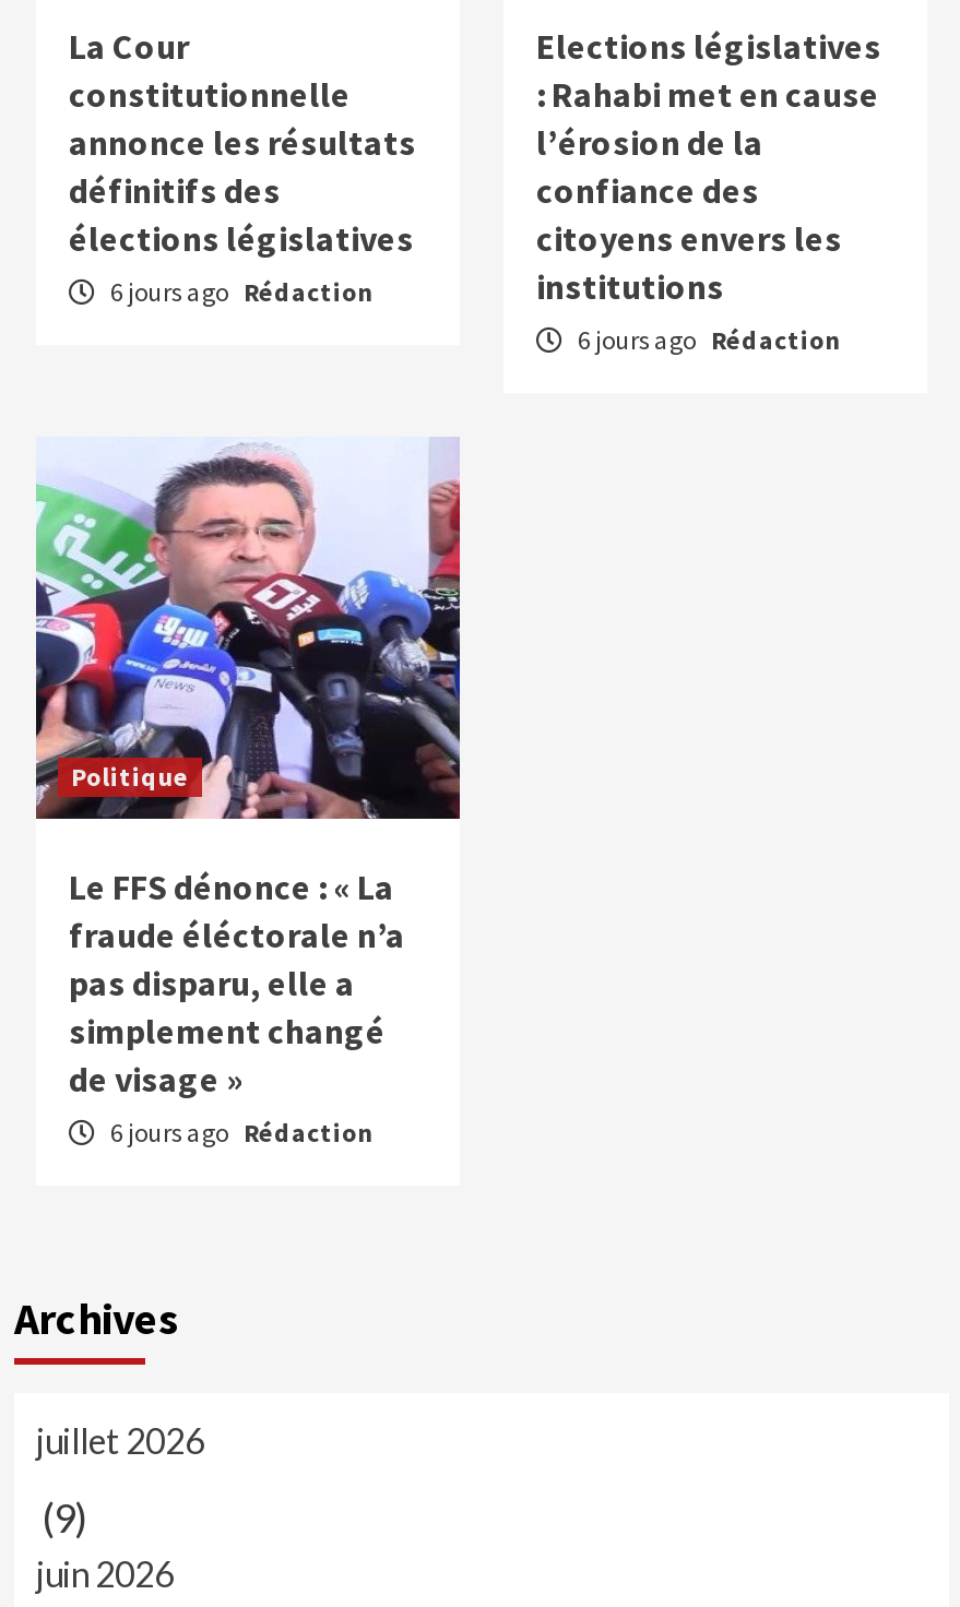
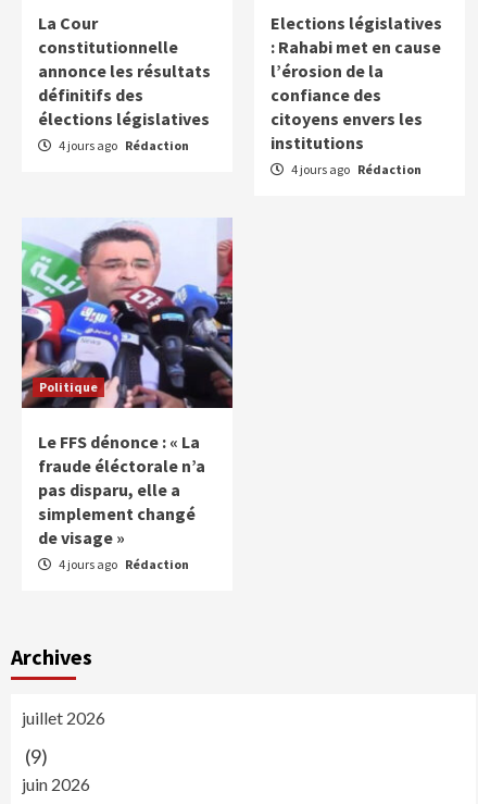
[106,275,372,308] 6 jours ago Rédaction -> [56,137,189,153] 4 jours ago Rédaction
[573,323,840,356] 6 jours ago Rédaction -> [289,161,422,177] 4 jours ago Rédaction
[106,1116,372,1148] 6 jours ago Rédaction -> [56,556,189,572] 4 jours ago Rédaction

